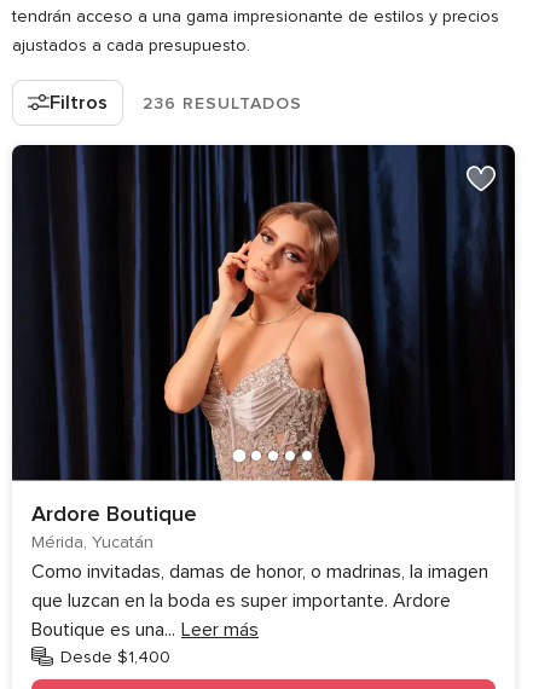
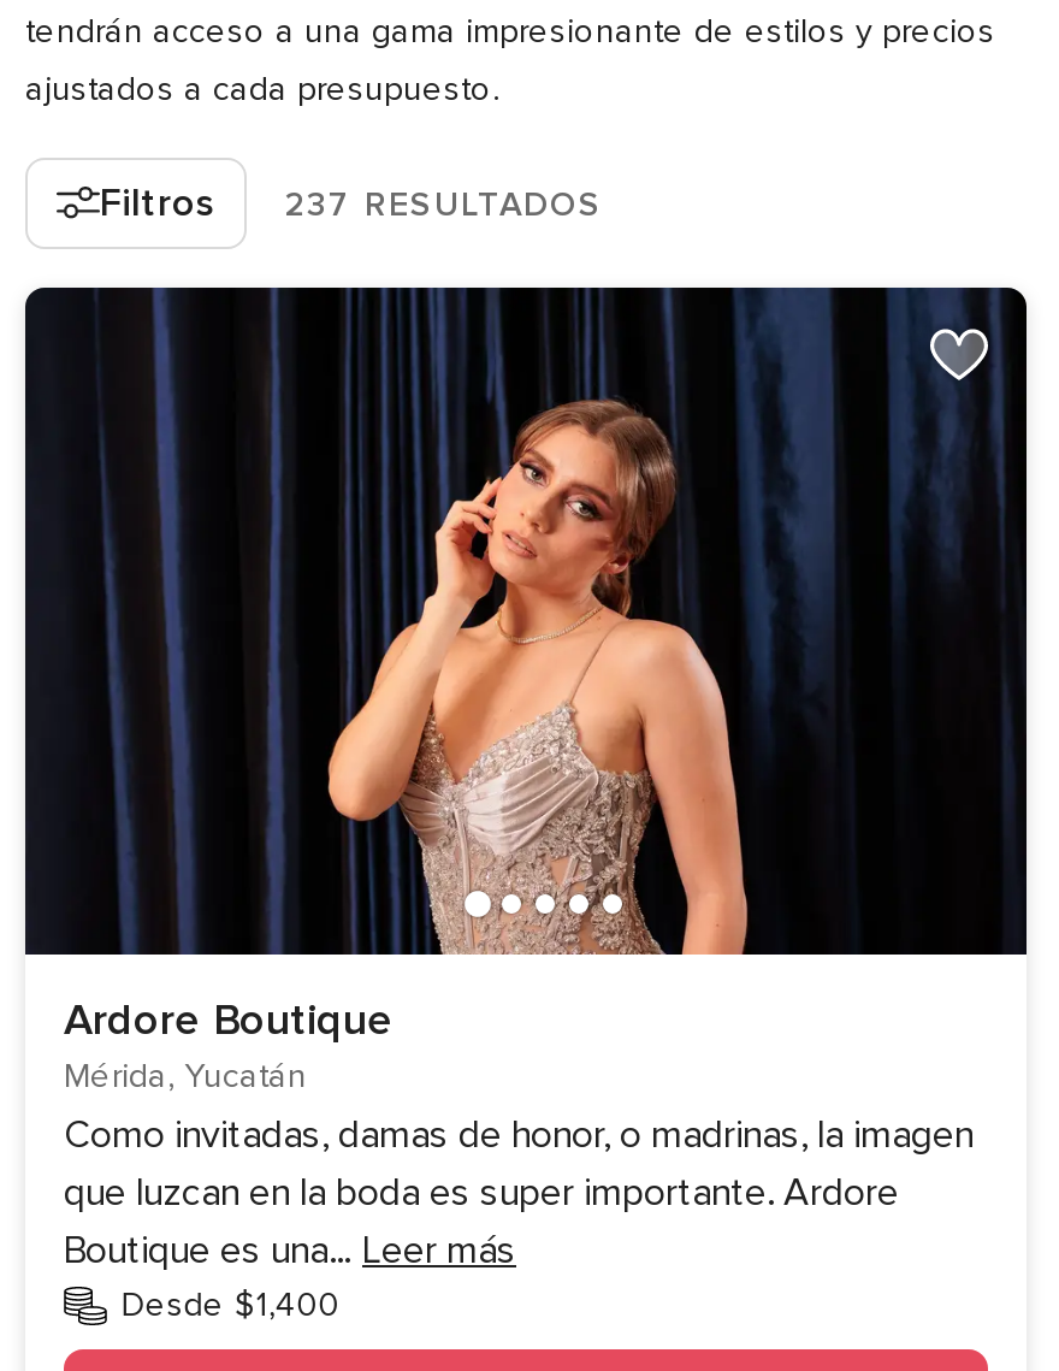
[50,91,302,115] Filtros 236 RESULTADOS -> [100,179,603,227] Filtros 237 RESULTADOS

